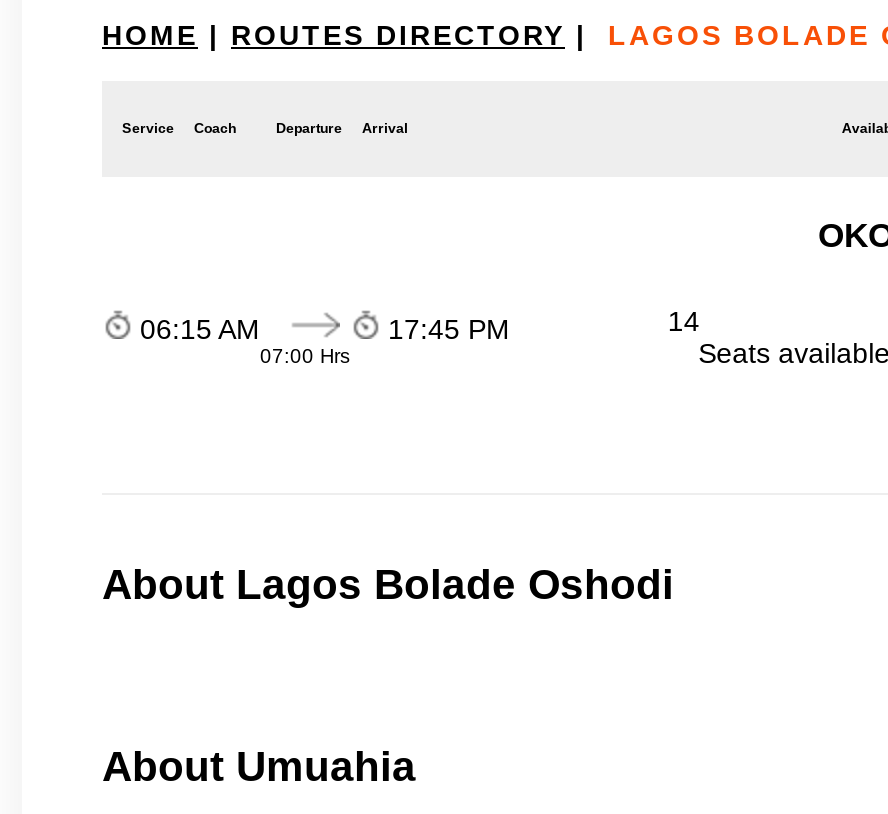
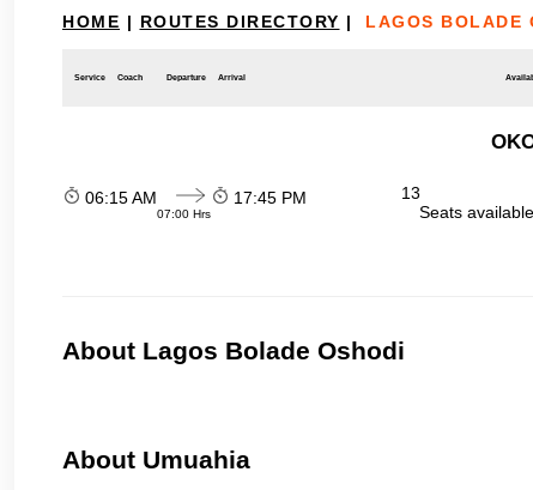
[668,305,700,337] 14 -> [401,183,420,202] 13

